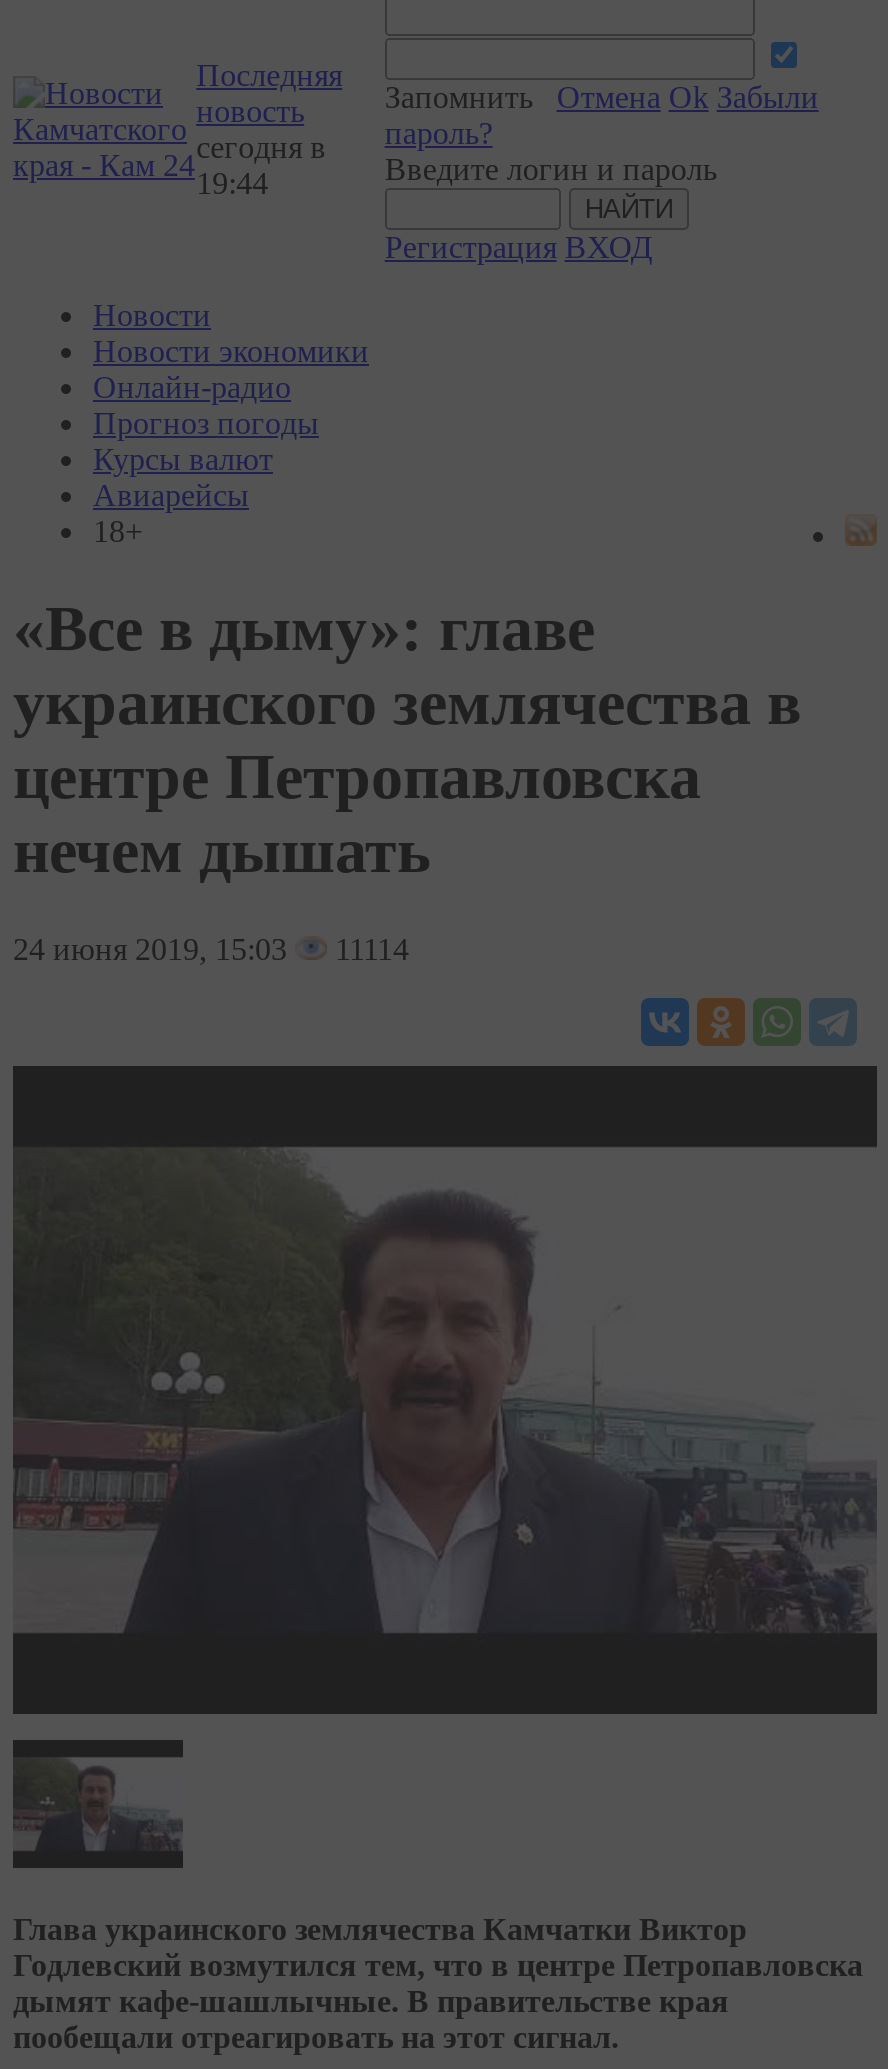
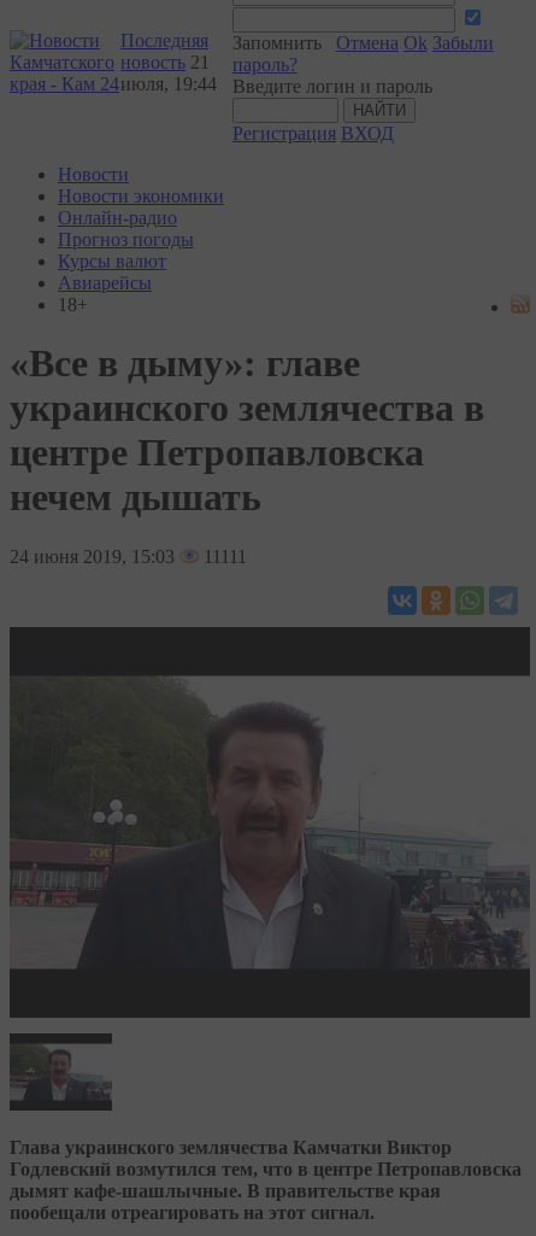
[196,94,326,200] новость | сегодня в | 19:44 -> [120,52,217,94] новость 21 | июля, 19:44
[13,932,409,966] 24 июня 2019, 15:03 11114 -> [10,546,247,567] 24 июня 2019, 15:03 11111

